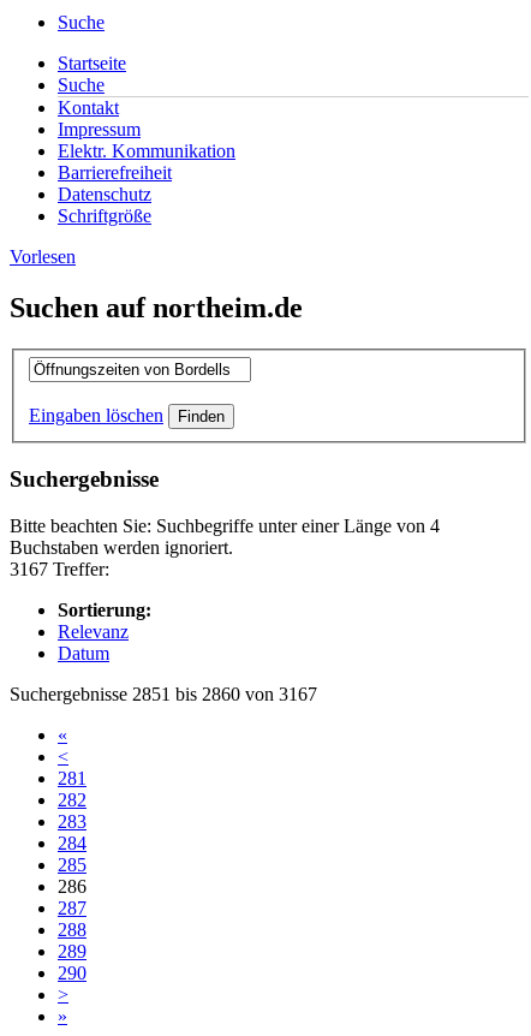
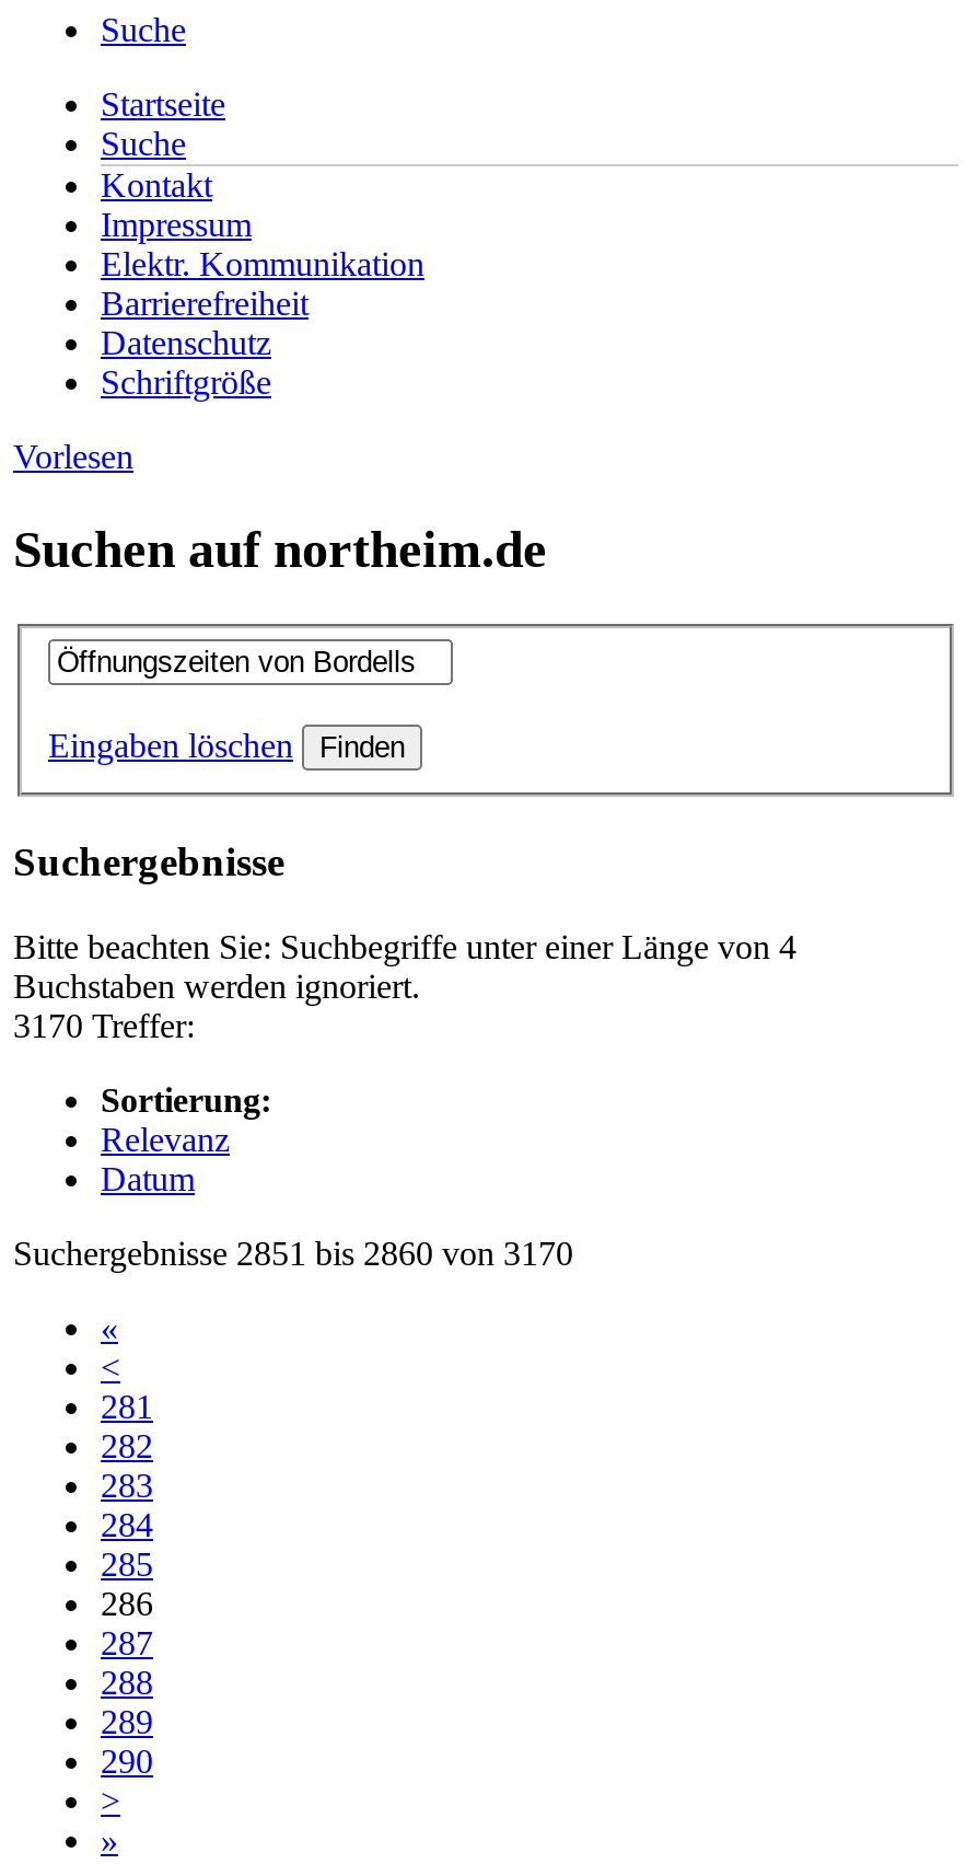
[10,559,109,579] 3167 Treffer: -> [13,1007,195,1044] 3170 Treffer:
[10,684,317,704] Suchergebnisse 2851 bis 2860 von 3167 -> [13,1234,573,1272] Suchergebnisse 2851 bis 2860 von 3170

